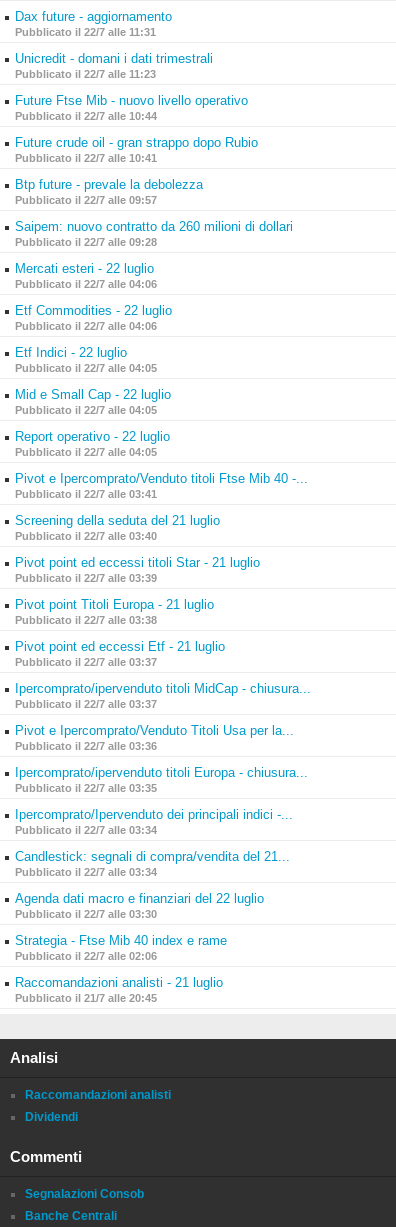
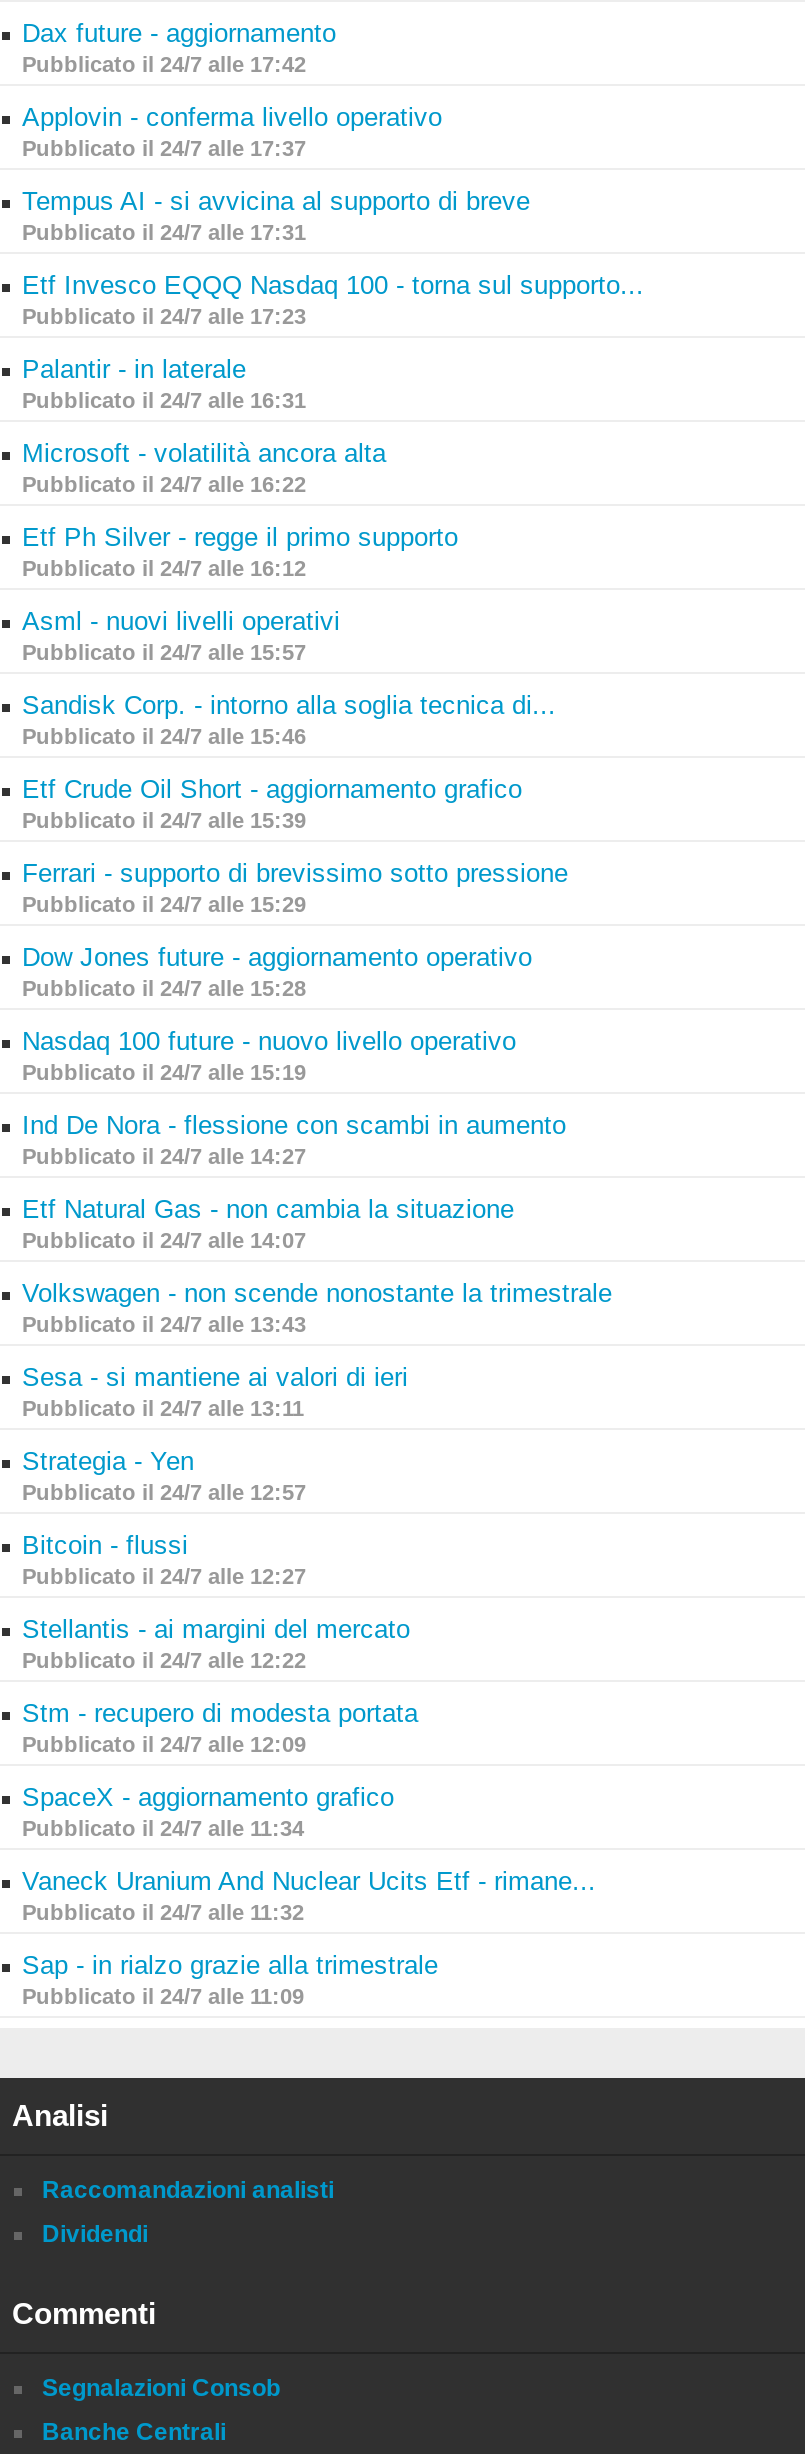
[15,26,156,38] Pubblicato il 22/7 alle 11:31 -> [22,52,306,76] Pubblicato il 24/7 alle 17:42
[15,51,213,80] Unicredit - domani i dati trimestrali | Pubblicato il 22/7 alle 11:23 -> [22,102,442,160] Applovin - conferma livello operativo | Pubblicato il 24/7 alle 17:37
[15,93,248,122] Future Ftse Mib - nuovo livello operativo | Pubblicato il 22/7 alle 10:44 -> [22,186,530,244] Tempus AI - si avvicina al supporto di breve | Pubblicato il 24/7 alle 17:31
[15,135,258,164] Future crude oil - gran strappo dopo Rubio | Pubblicato il 22/7 alle 10:41 -> [22,270,644,328] Etf Invesco EQQQ Nasdaq 100 - torna sul supporto... | Pubblicato il 24/7 alle 17:23
[15,177,203,206] Btp future - prevale la debolezza | Pubblicato il 22/7 alle 09:57 -> [22,354,306,412] Palantir - in laterale | Pubblicato il 24/7 alle 16:31
[15,219,293,248] Saipem: nuovo contratto da 260 milioni di dollari | Pubblicato il 22/7 alle 09:28 -> [22,438,386,496] Microsoft - volatilità ancora alta | Pubblicato il 24/7 alle 16:22
[15,261,157,290] Mercati esteri - 22 luglio | Pubblicato il 22/7 alle 04:06 -> [22,522,458,580] Etf Ph Silver - regge il primo supporto | Pubblicato il 24/7 alle 16:12
[15,303,172,332] Etf Commodities - 22 luglio | Pubblicato il 22/7 alle 04:06 -> [22,606,340,664] Asml - nuovi livelli operativi | Pubblicato il 24/7 alle 15:57
[15,345,157,374] Etf Indici - 22 luglio | Pubblicato il 22/7 alle 04:05 -> [22,690,556,748] Sandisk Corp. - intorno alla soglia tecnica di... | Pubblicato il 24/7 alle 15:46
[15,387,171,416] Mid e Small Cap - 22 luglio | Pubblicato il 22/7 alle 04:05 -> [22,774,522,832] Etf Crude Oil Short - aggiornamento grafico | Pubblicato il 24/7 alle 15:39
[15,429,170,458] Report operativo - 22 luglio | Pubblicato il 22/7 alle 04:05 -> [22,858,568,916] Ferrari - supporto di brevissimo sotto pressione | Pubblicato il 24/7 alle 15:29
[15,471,308,500] Pivot e Ipercomprato/Venduto titoli Ftse Mib 40 -... | Pubblicato il 22/7 alle 03:41 -> [22,942,532,1000] Dow Jones future - aggiornamento operativo | Pubblicato il 24/7 alle 15:28
[15,513,220,542] Screening della seduta del 21 luglio | Pubblicato il 22/7 alle 03:40 -> [22,1026,516,1084] Nasdaq 100 future - nuovo livello operativo | Pubblicato il 24/7 alle 15:19
[15,555,260,584] Pivot point ed eccessi titoli Star - 21 luglio | Pubblicato il 22/7 alle 03:39 -> [22,1110,566,1168] Ind De Nora - flessione con scambi in aumento | Pubblicato il 24/7 alle 14:27
[15,597,214,626] Pivot point Titoli Europa - 21 luglio | Pubblicato il 22/7 alle 03:38 -> [22,1194,514,1252] Etf Natural Gas - non cambia la situazione | Pubblicato il 24/7 alle 14:07
[15,639,225,668] Pivot point ed eccessi Etf - 21 luglio | Pubblicato il 22/7 alle 03:37 -> [22,1278,612,1336] Volkswagen - non scende nonostante la trimestrale | Pubblicato il 24/7 alle 13:43
[15,681,311,710] Ipercomprato/ipervenduto titoli MidCap - chiusura... | Pubblicato il 22/7 alle 03:37 -> [22,1362,408,1420] Sesa - si mantiene ai valori di ieri | Pubblicato il 24/7 alle 13:11
[15,723,294,752] Pivot e Ipercomprato/Venduto Titoli Usa per la... | Pubblicato il 22/7 alle 03:36 -> [22,1446,306,1504] Strategia - Yen | Pubblicato il 24/7 alle 12:57
[15,765,308,794] Ipercomprato/ipervenduto titoli Europa - chiusura... | Pubblicato il 22/7 alle 03:35 -> [22,1530,306,1588] Bitcoin - flussi | Pubblicato il 24/7 alle 12:27
[15,807,293,836] Ipercomprato/Ipervenduto dei principali indici -... | Pubblicato il 22/7 alle 03:34 -> [22,1614,410,1672] Stellantis - ai margini del mercato | Pubblicato il 24/7 alle 12:22
[15,849,290,878] Candlestick: segnali di compra/vendita del 21... | Pubblicato il 22/7 alle 03:34 -> [22,1698,418,1756] Stm - recupero di modesta portata | Pubblicato il 24/7 alle 12:09
[15,891,264,920] Agenda dati macro e finanziari del 22 luglio | Pubblicato il 22/7 alle 03:30 -> [22,1782,394,1840] SpaceX - aggiornamento grafico | Pubblicato il 24/7 alle 11:34
[15,933,227,962] Strategia - Ftse Mib 40 index e rame | Pubblicato il 22/7 alle 02:06 -> [22,1866,596,1924] Vaneck Uranium And Nuclear Ucits Etf - rimane... | Pubblicato il 24/7 alle 11:32
[15,975,223,1004] Raccomandazioni analisti - 21 luglio | Pubblicato il 21/7 alle 20:45 -> [22,1950,438,2008] Sap - in rialzo grazie alla trimestrale | Pubblicato il 24/7 alle 11:09

